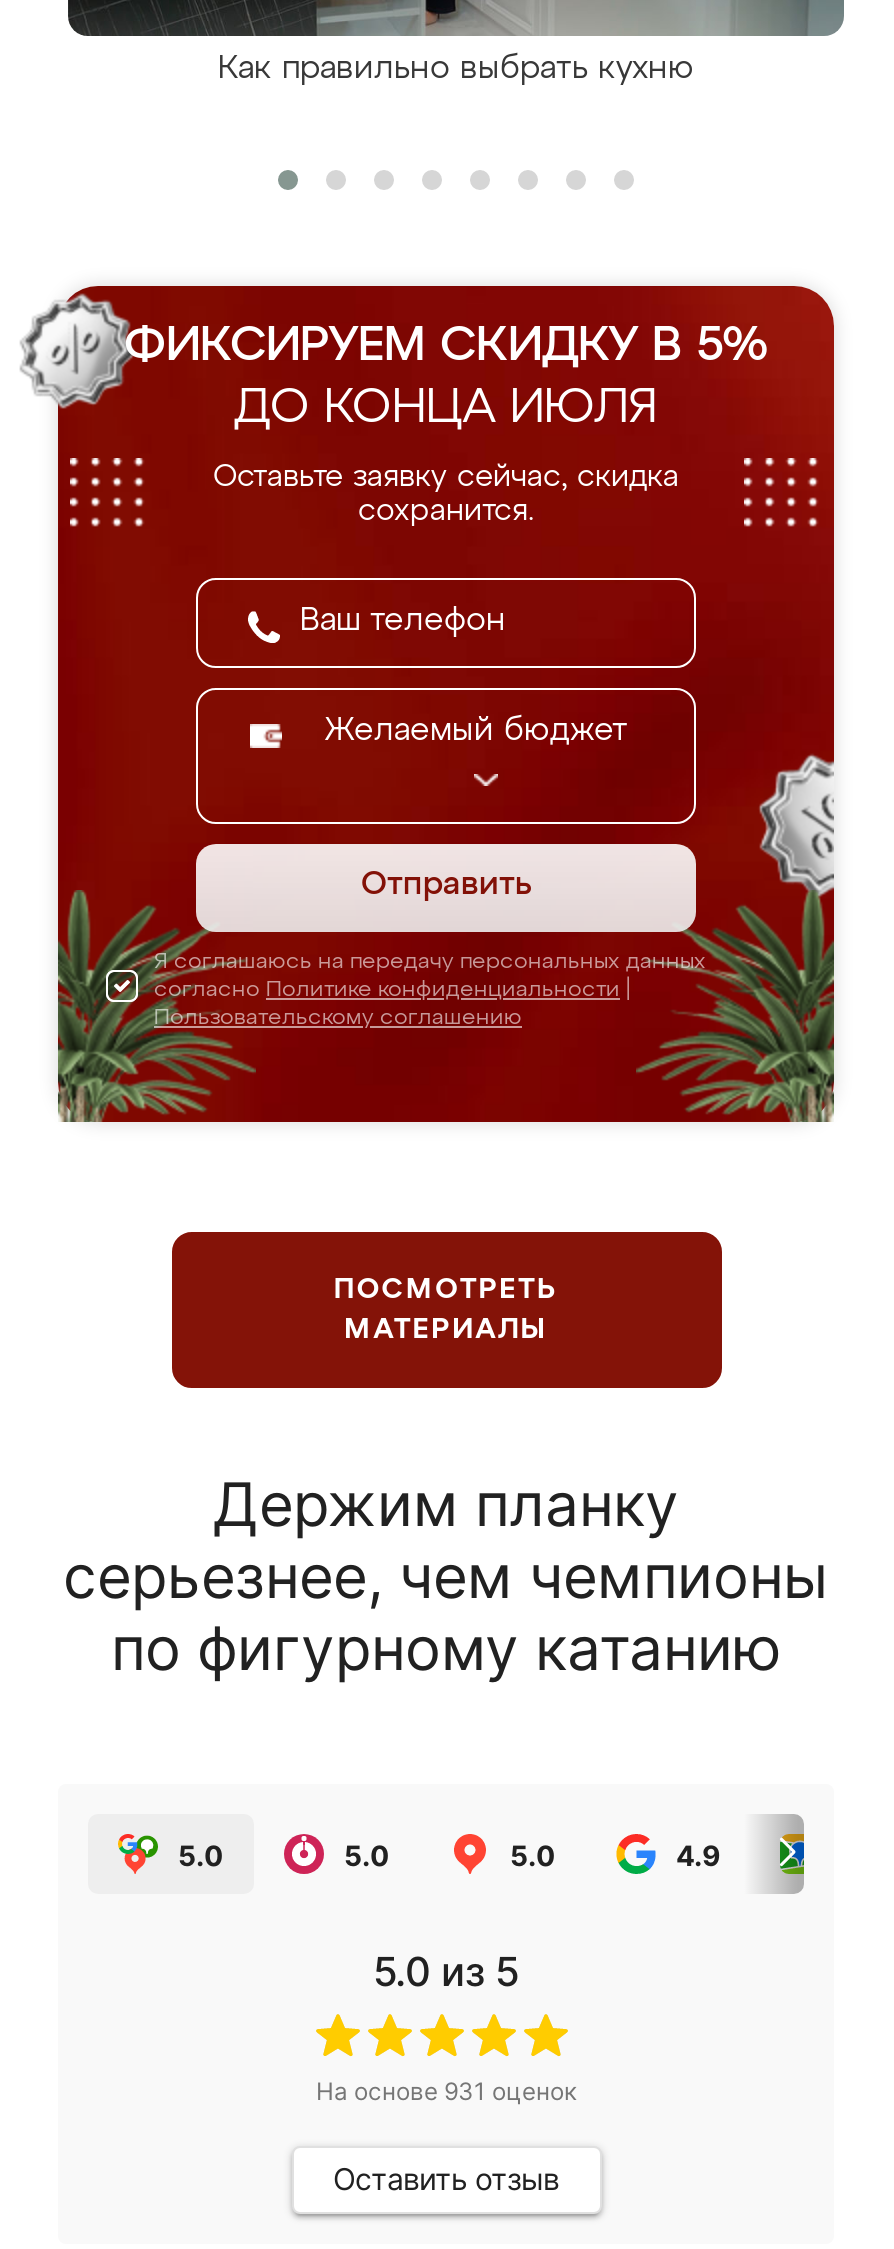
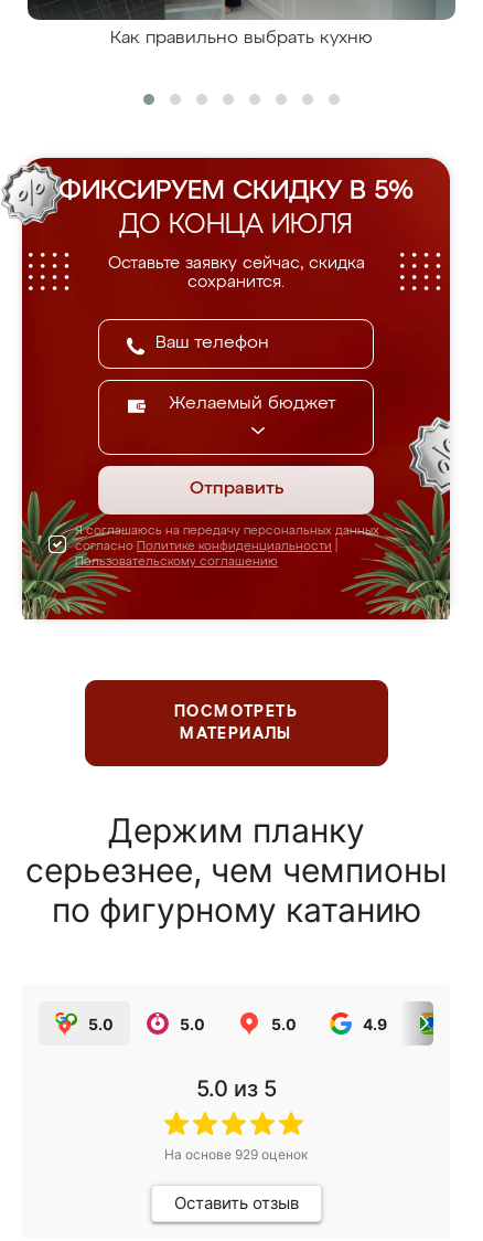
[316,2076,576,2106] На основе 931 оценок -> [164,1146,308,1163] На основе 929 оценок

